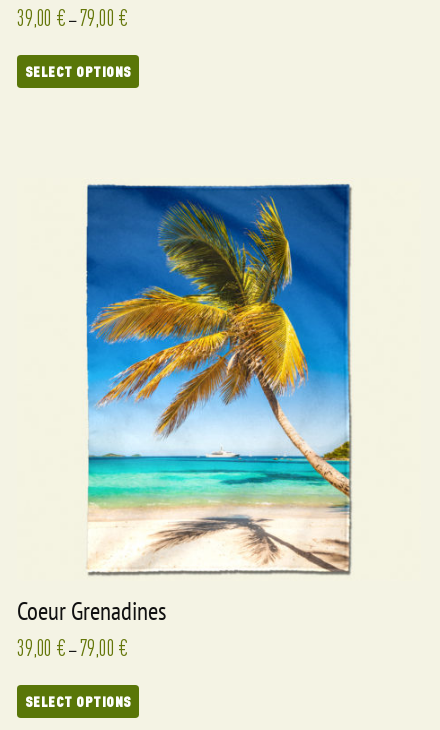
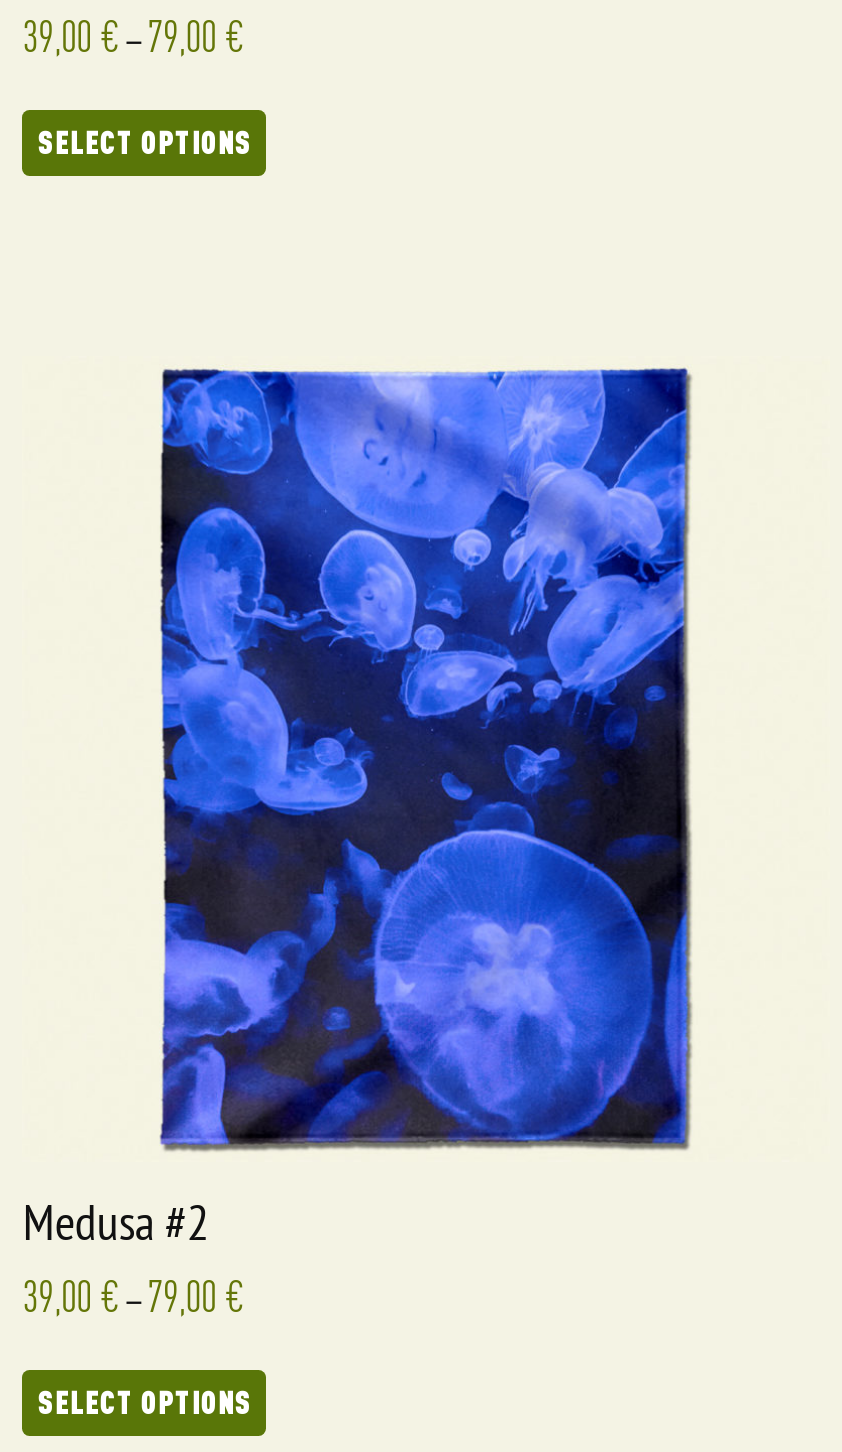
[17,185,350,627] [image] | Coeur Grenadines -> [23,370,690,1254] [image] | Medusa #2

